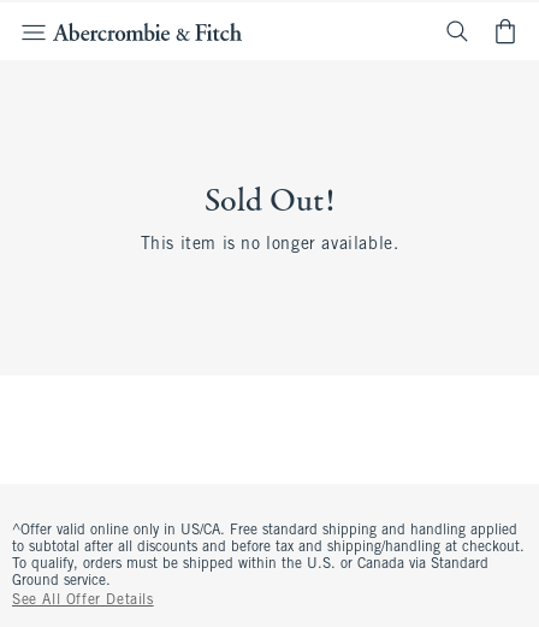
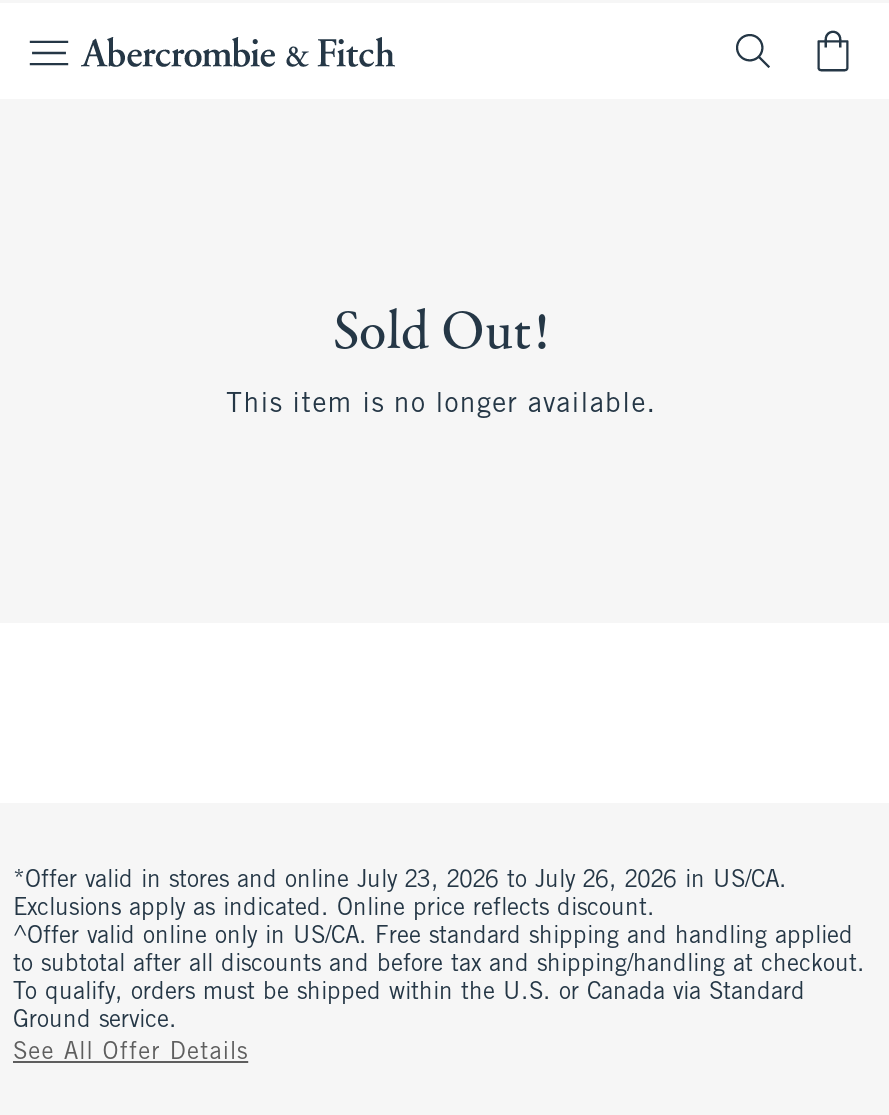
none -> [13,869,787,921] *Offer valid in stores and online July 23, 2026 to July 26, 2026 in US/CA. | Exclusions apply as indicated. Online price reflects discount.

